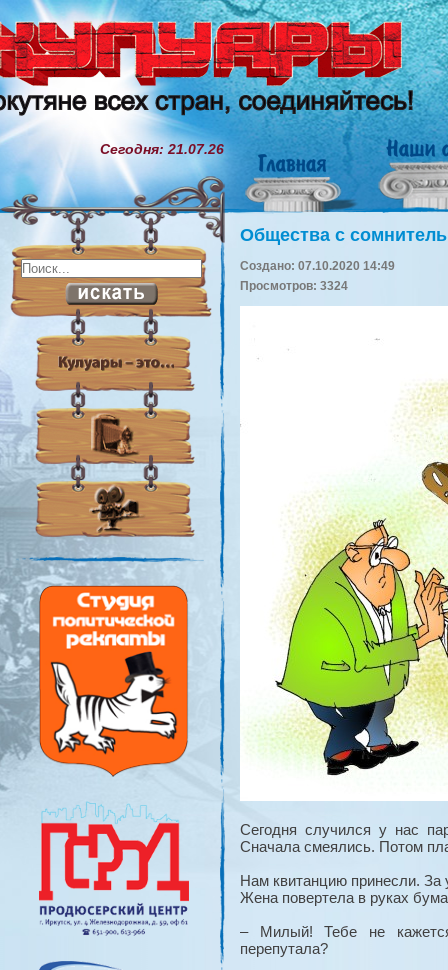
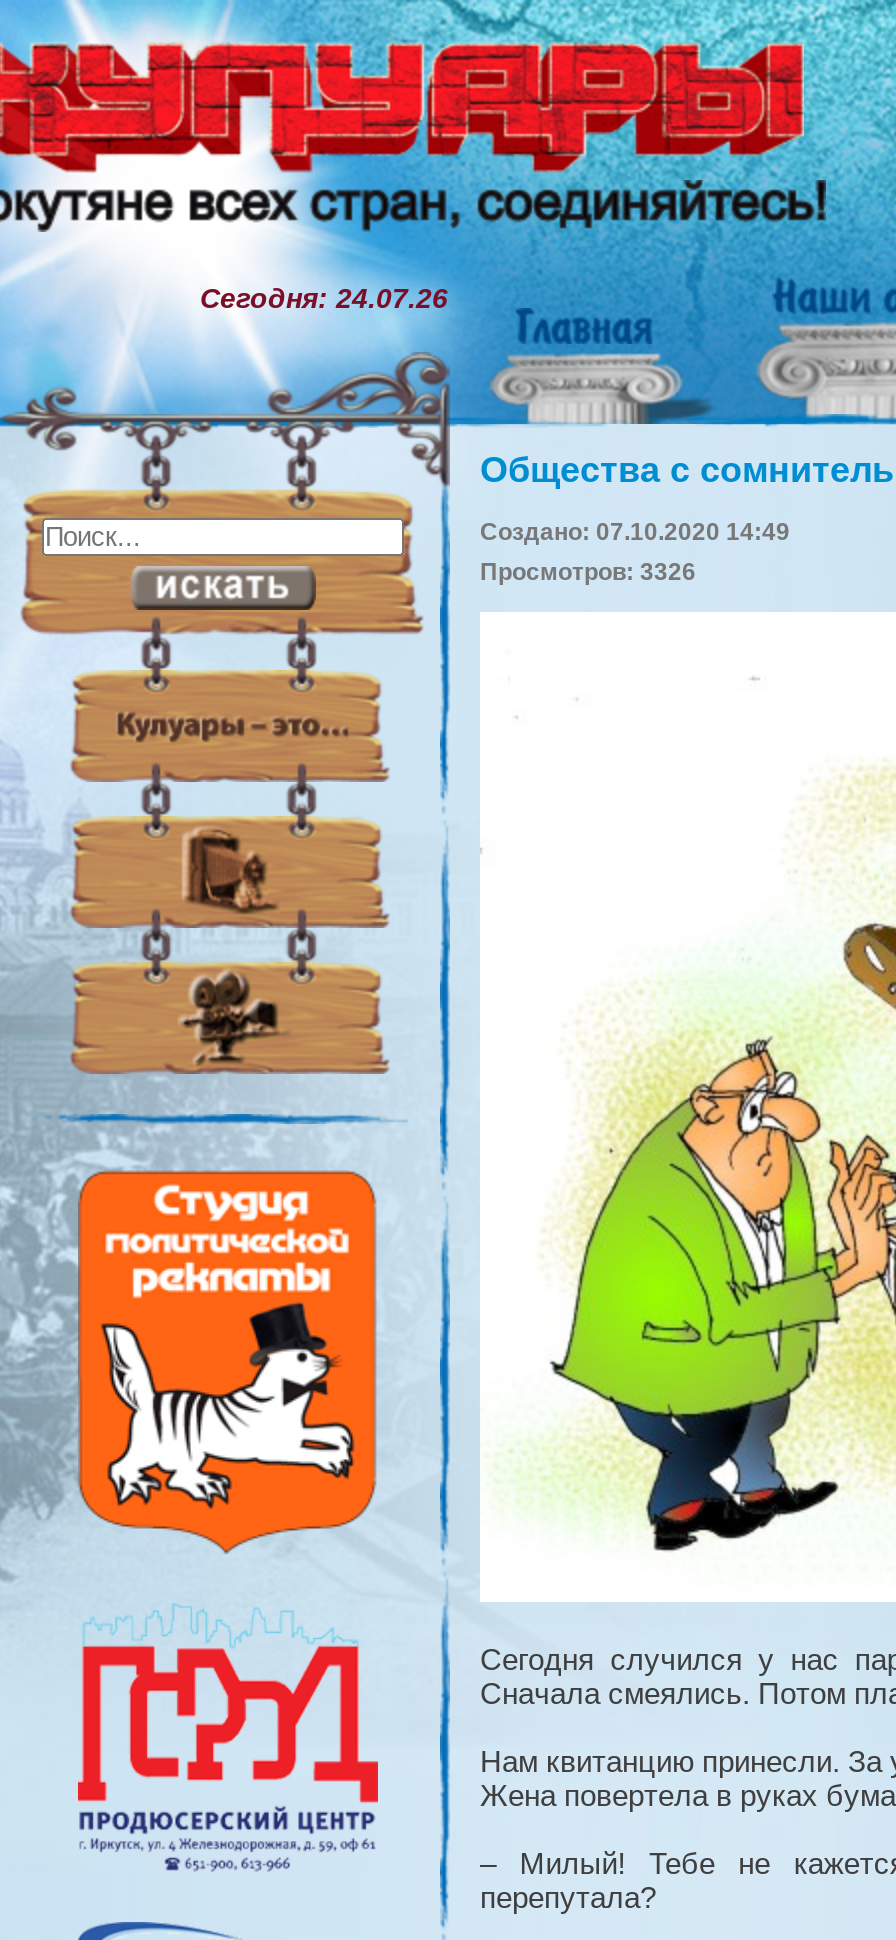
[100,141,224,157] Сегодня: 21.07.26 -> [200,282,448,314] Сегодня: 24.07.26
[240,279,348,293] Просмотров: 3324 -> [480,558,696,586] Просмотров: 3326

